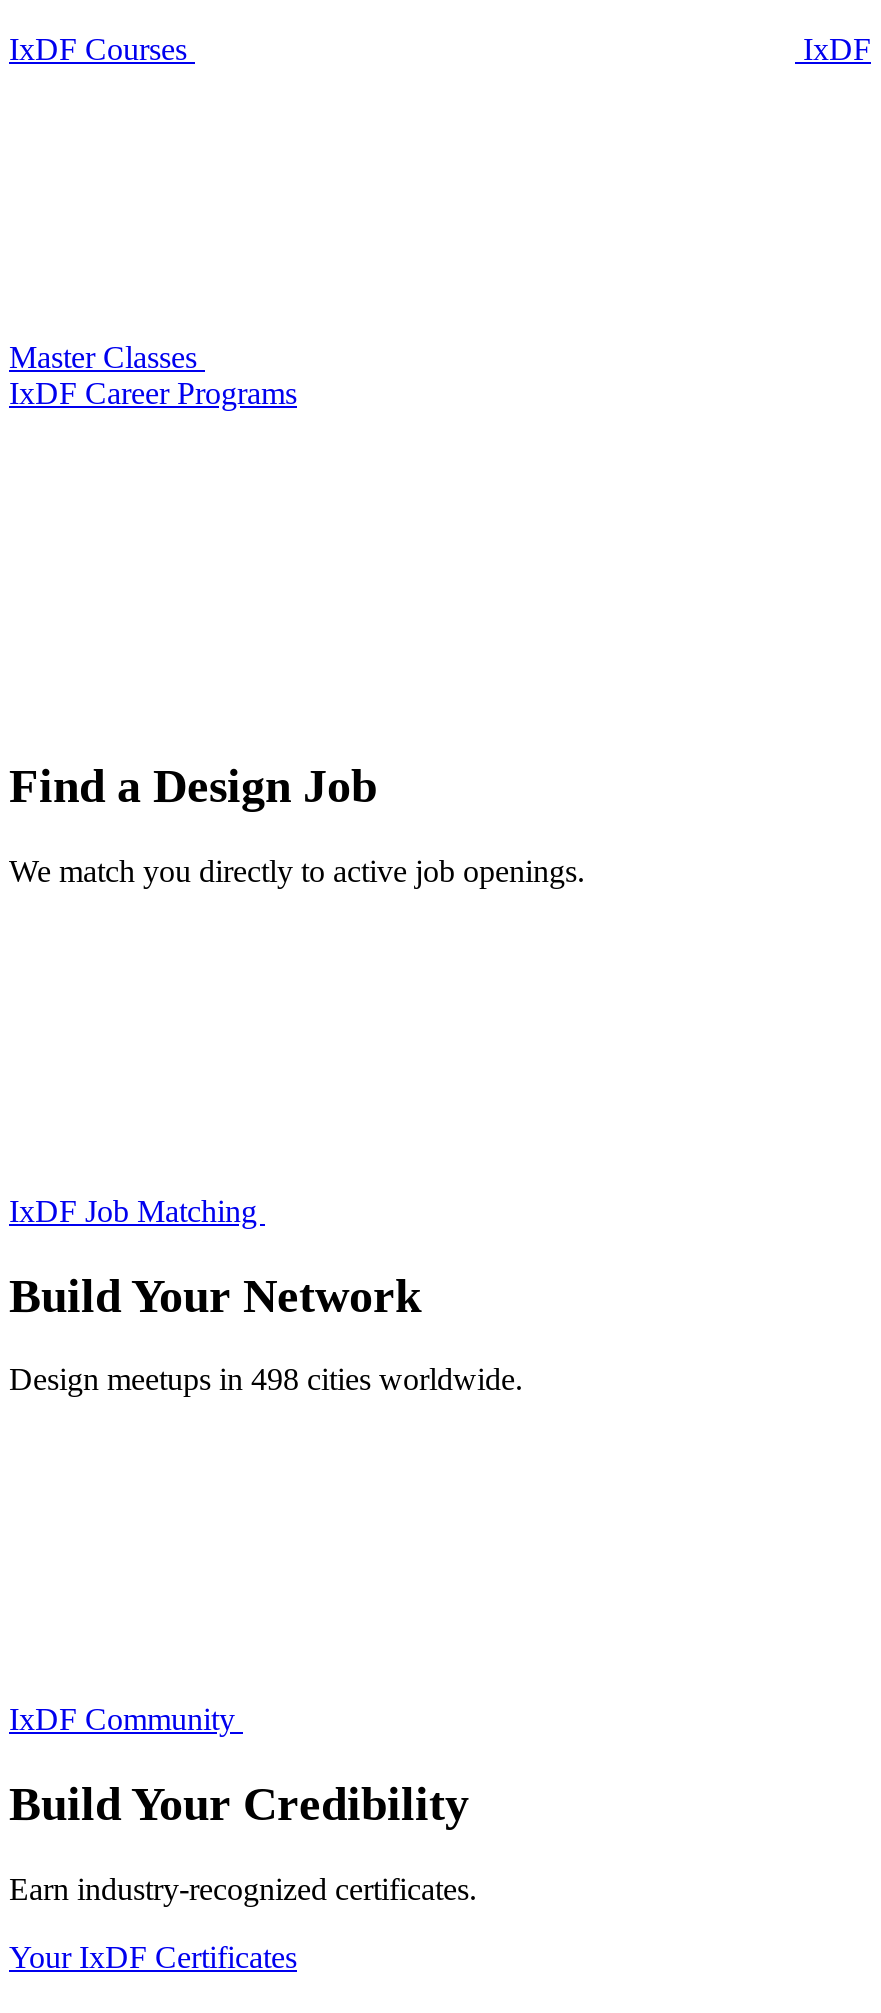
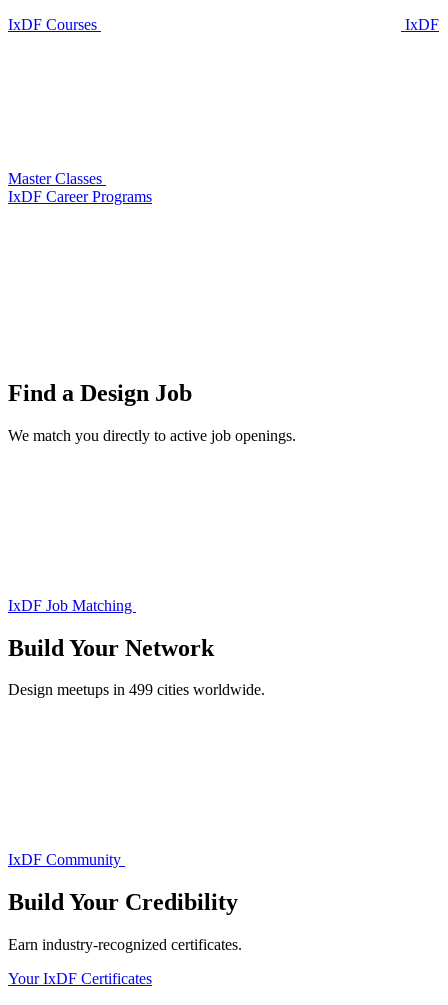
[9,1363,523,1397] Design meetups in 498 cities worldwide. -> [8,681,265,698] Design meetups in 499 cities worldwide.

